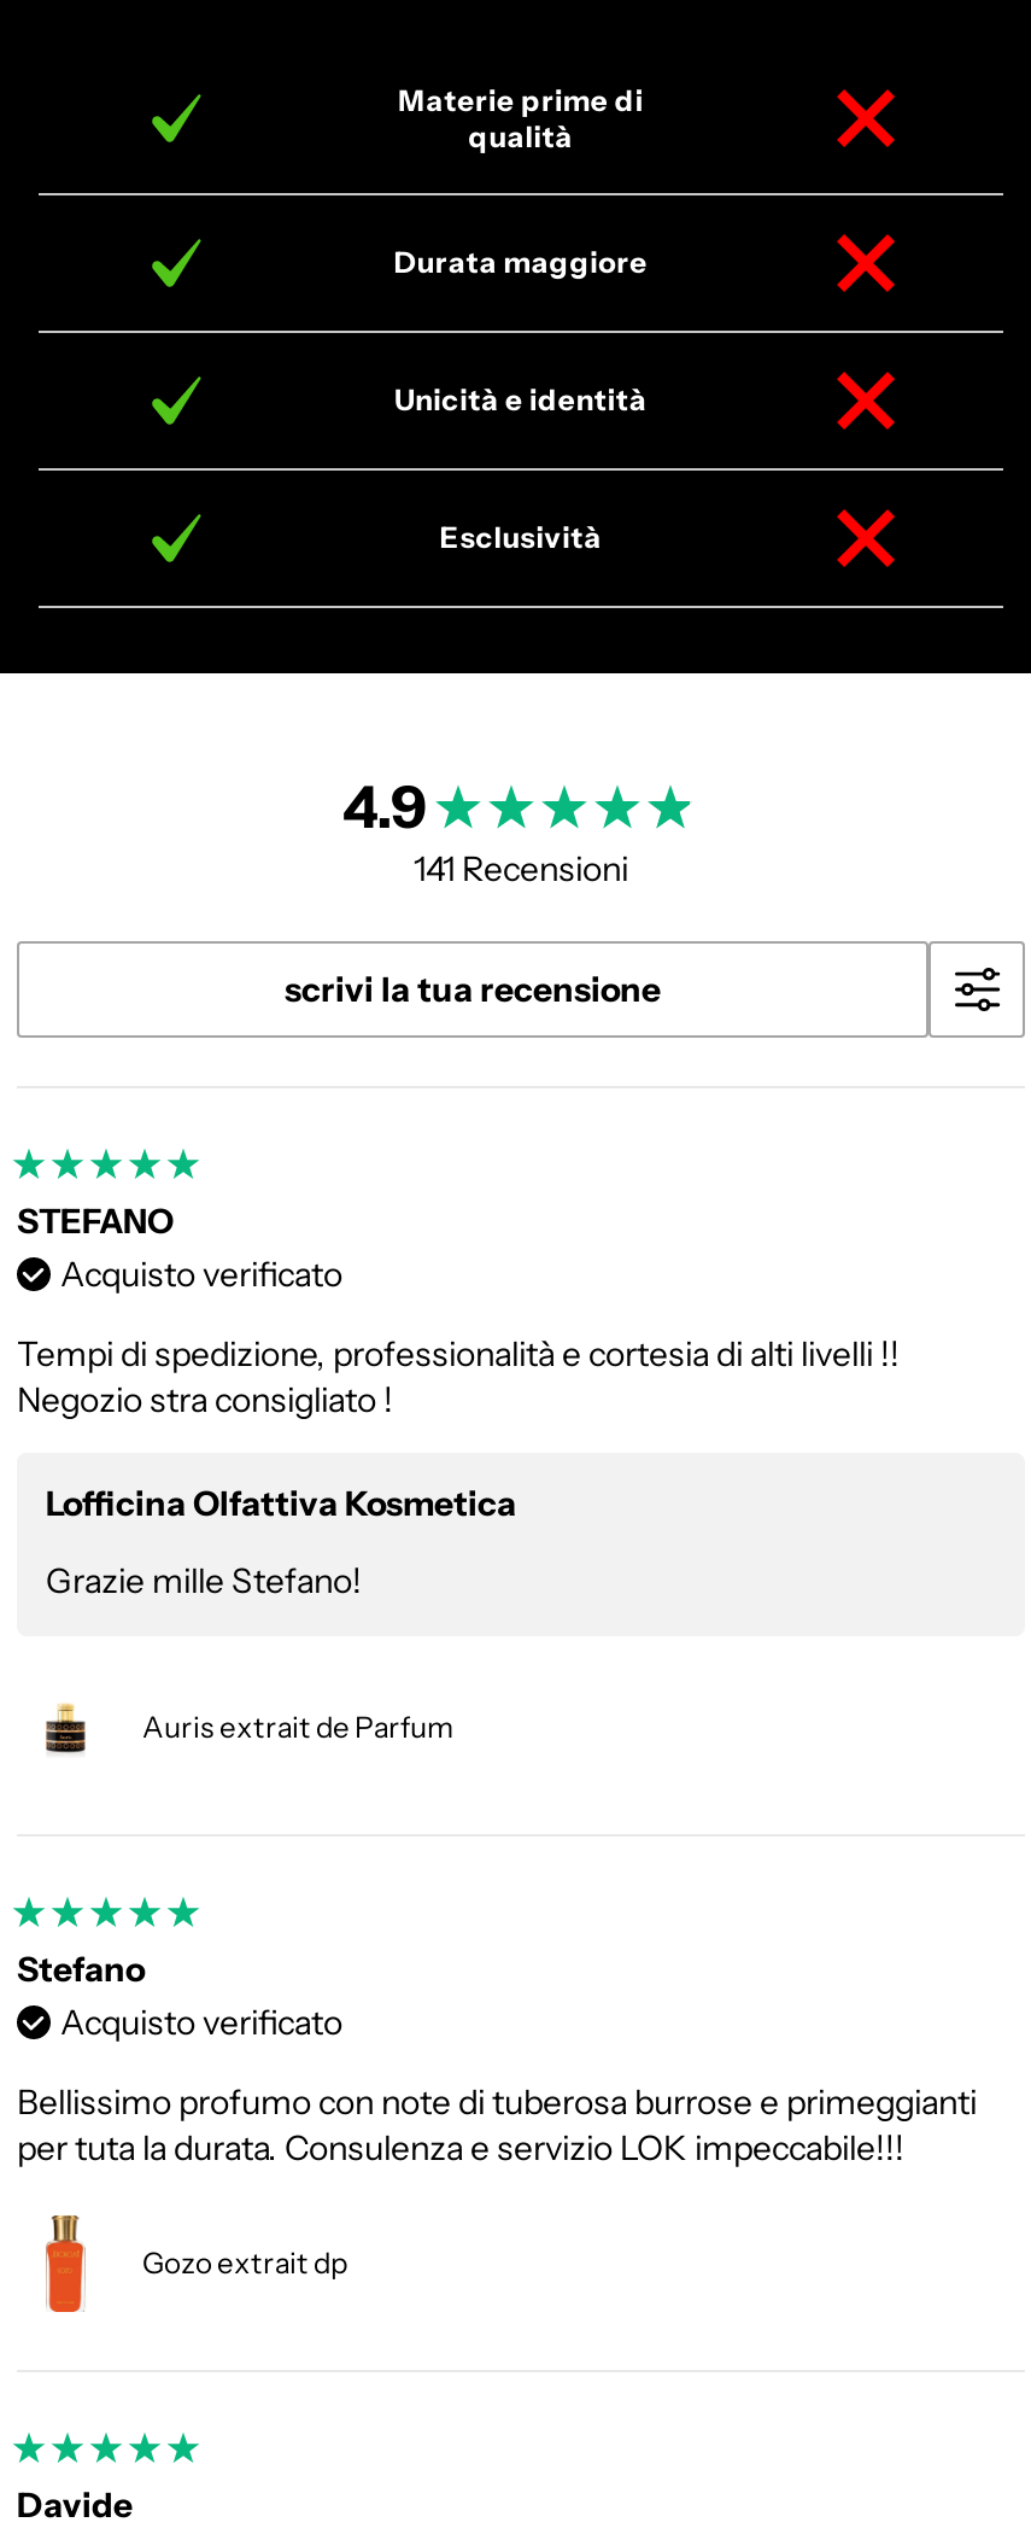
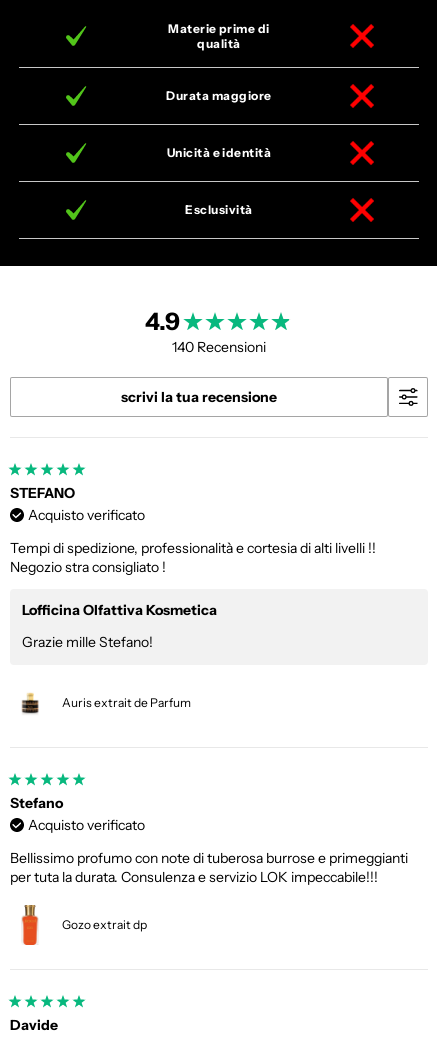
[414,846,628,889] 141 Recensioni -> [172,337,266,355] 140 Recensioni

